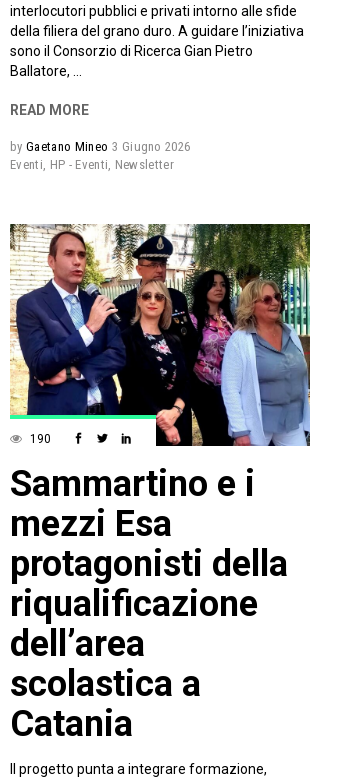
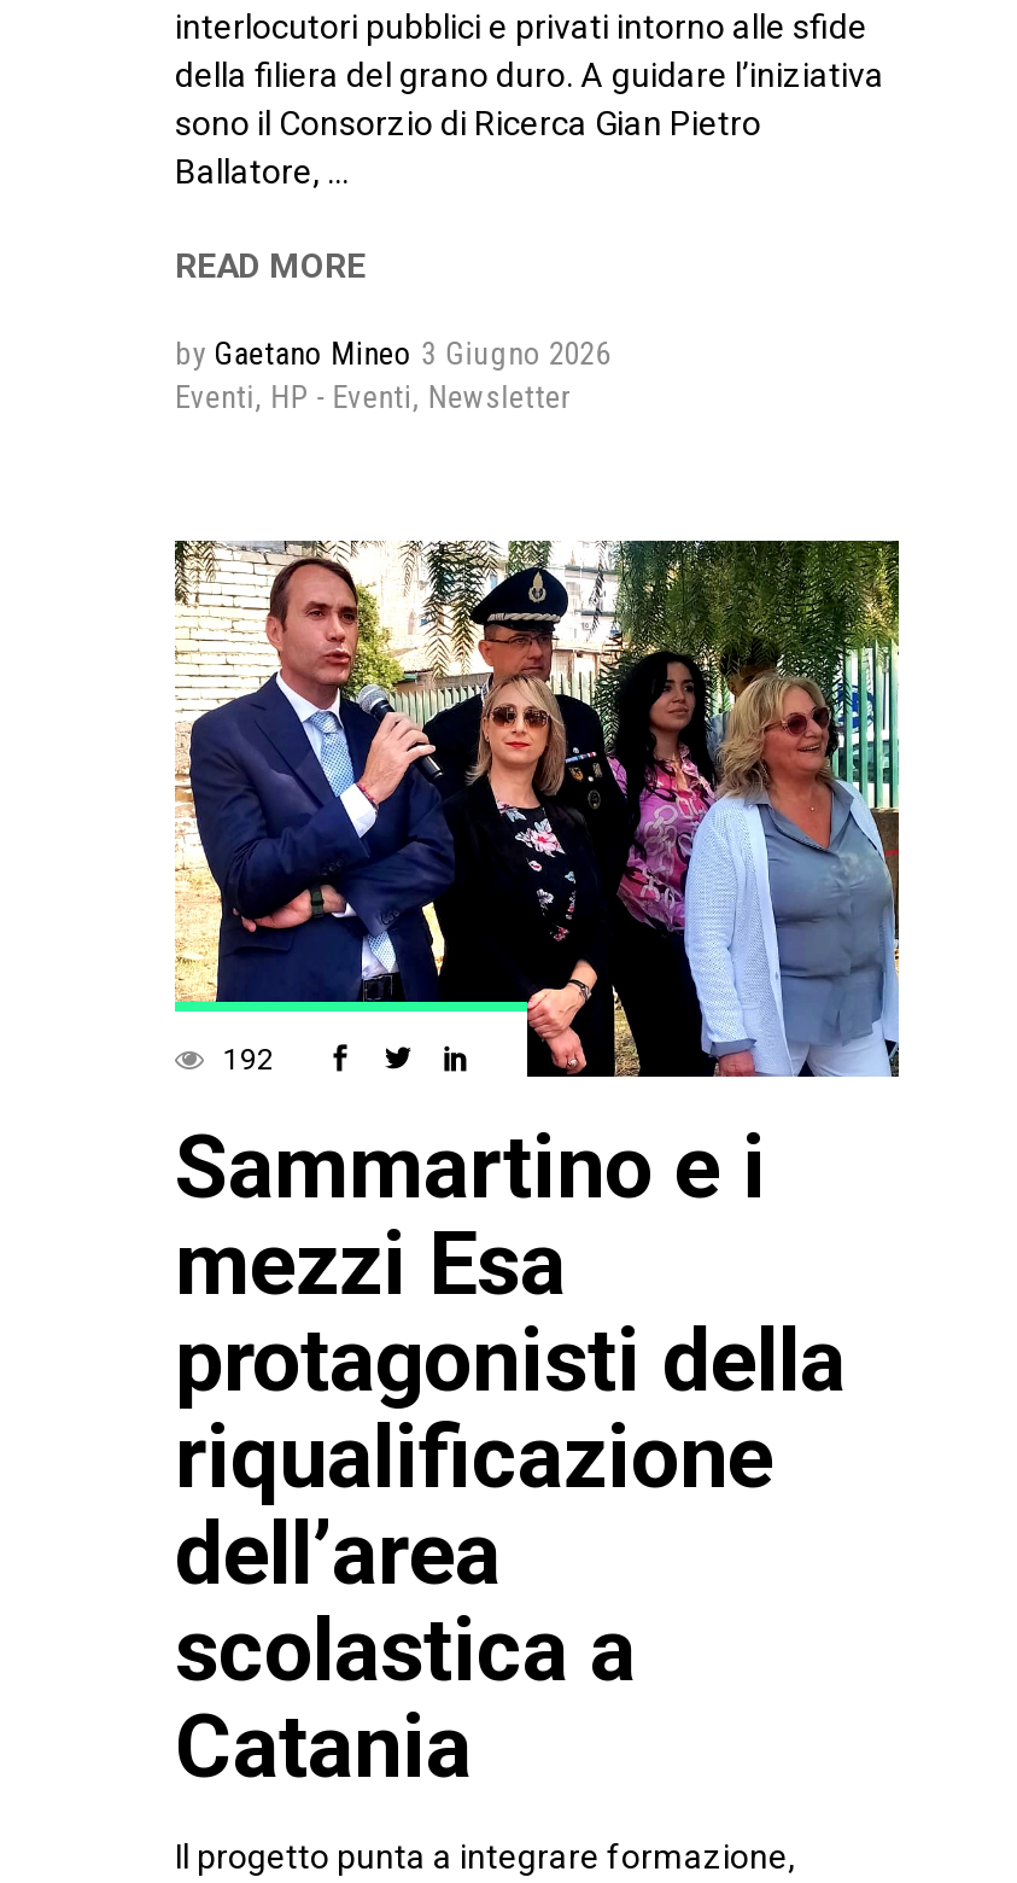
[30,432,51,446] 190 -> [223,1044,274,1077] 192

